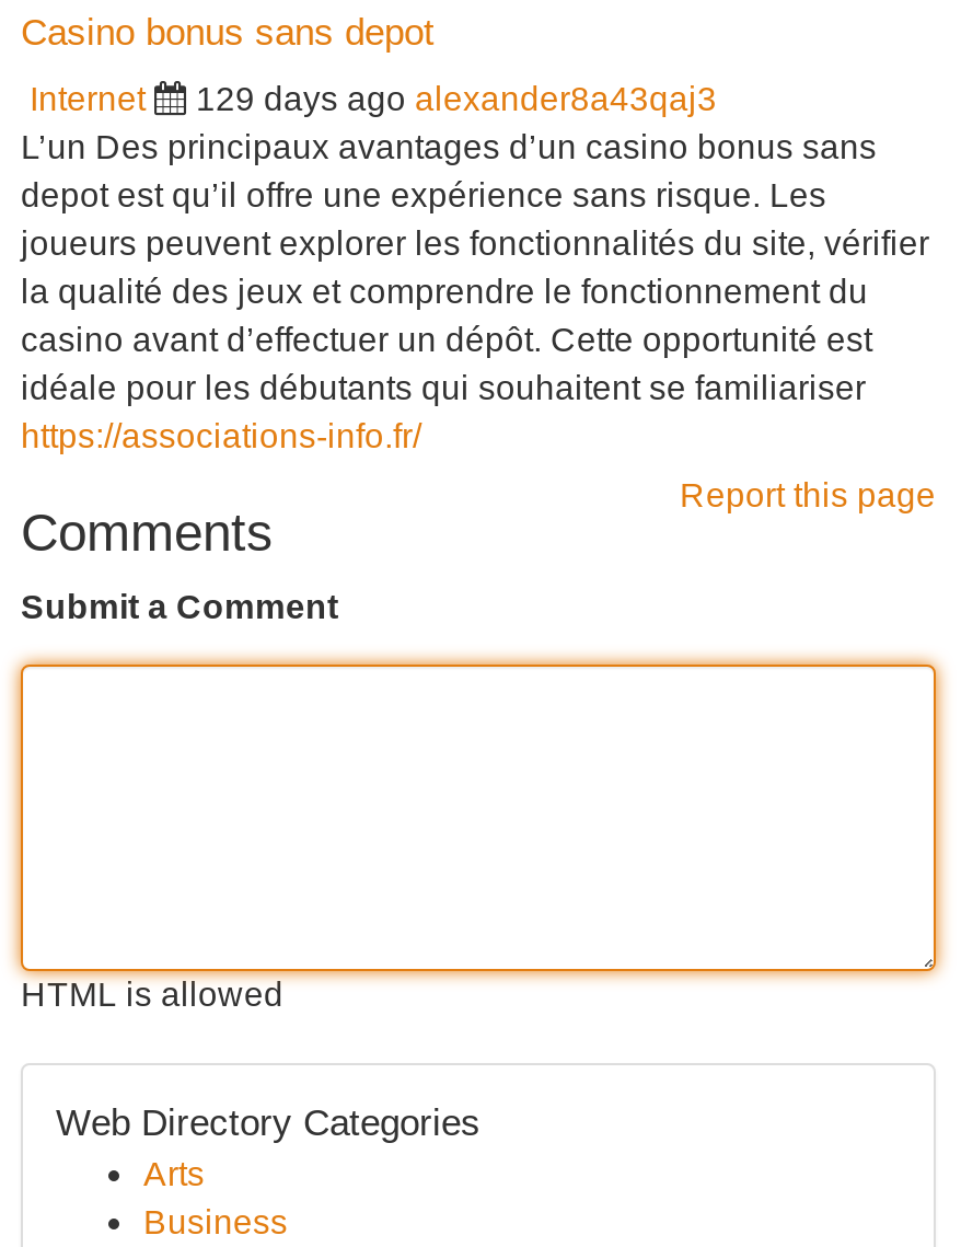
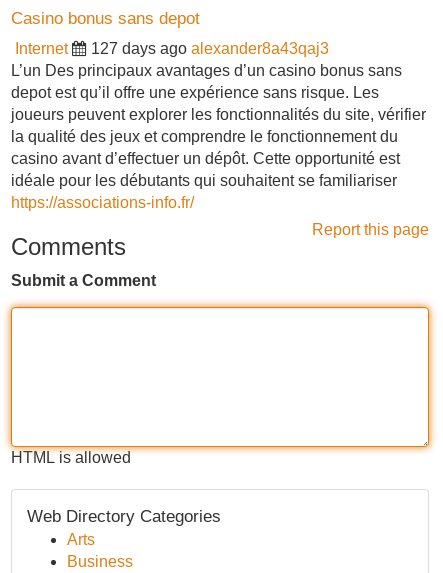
[196,80,717,117] 129 days ago alexander8a43qaj3 -> [91,40,329,57] 127 days ago alexander8a43qaj3

